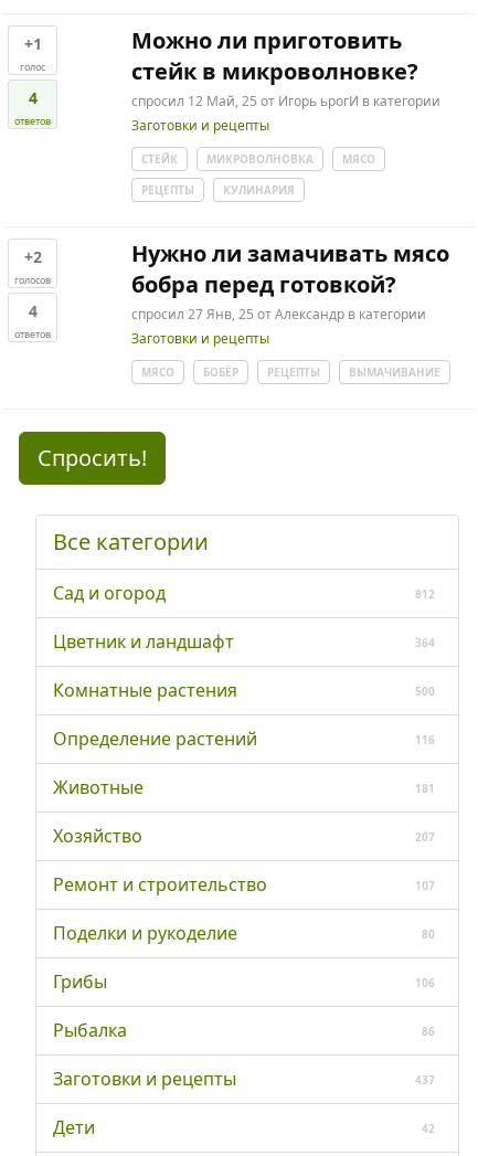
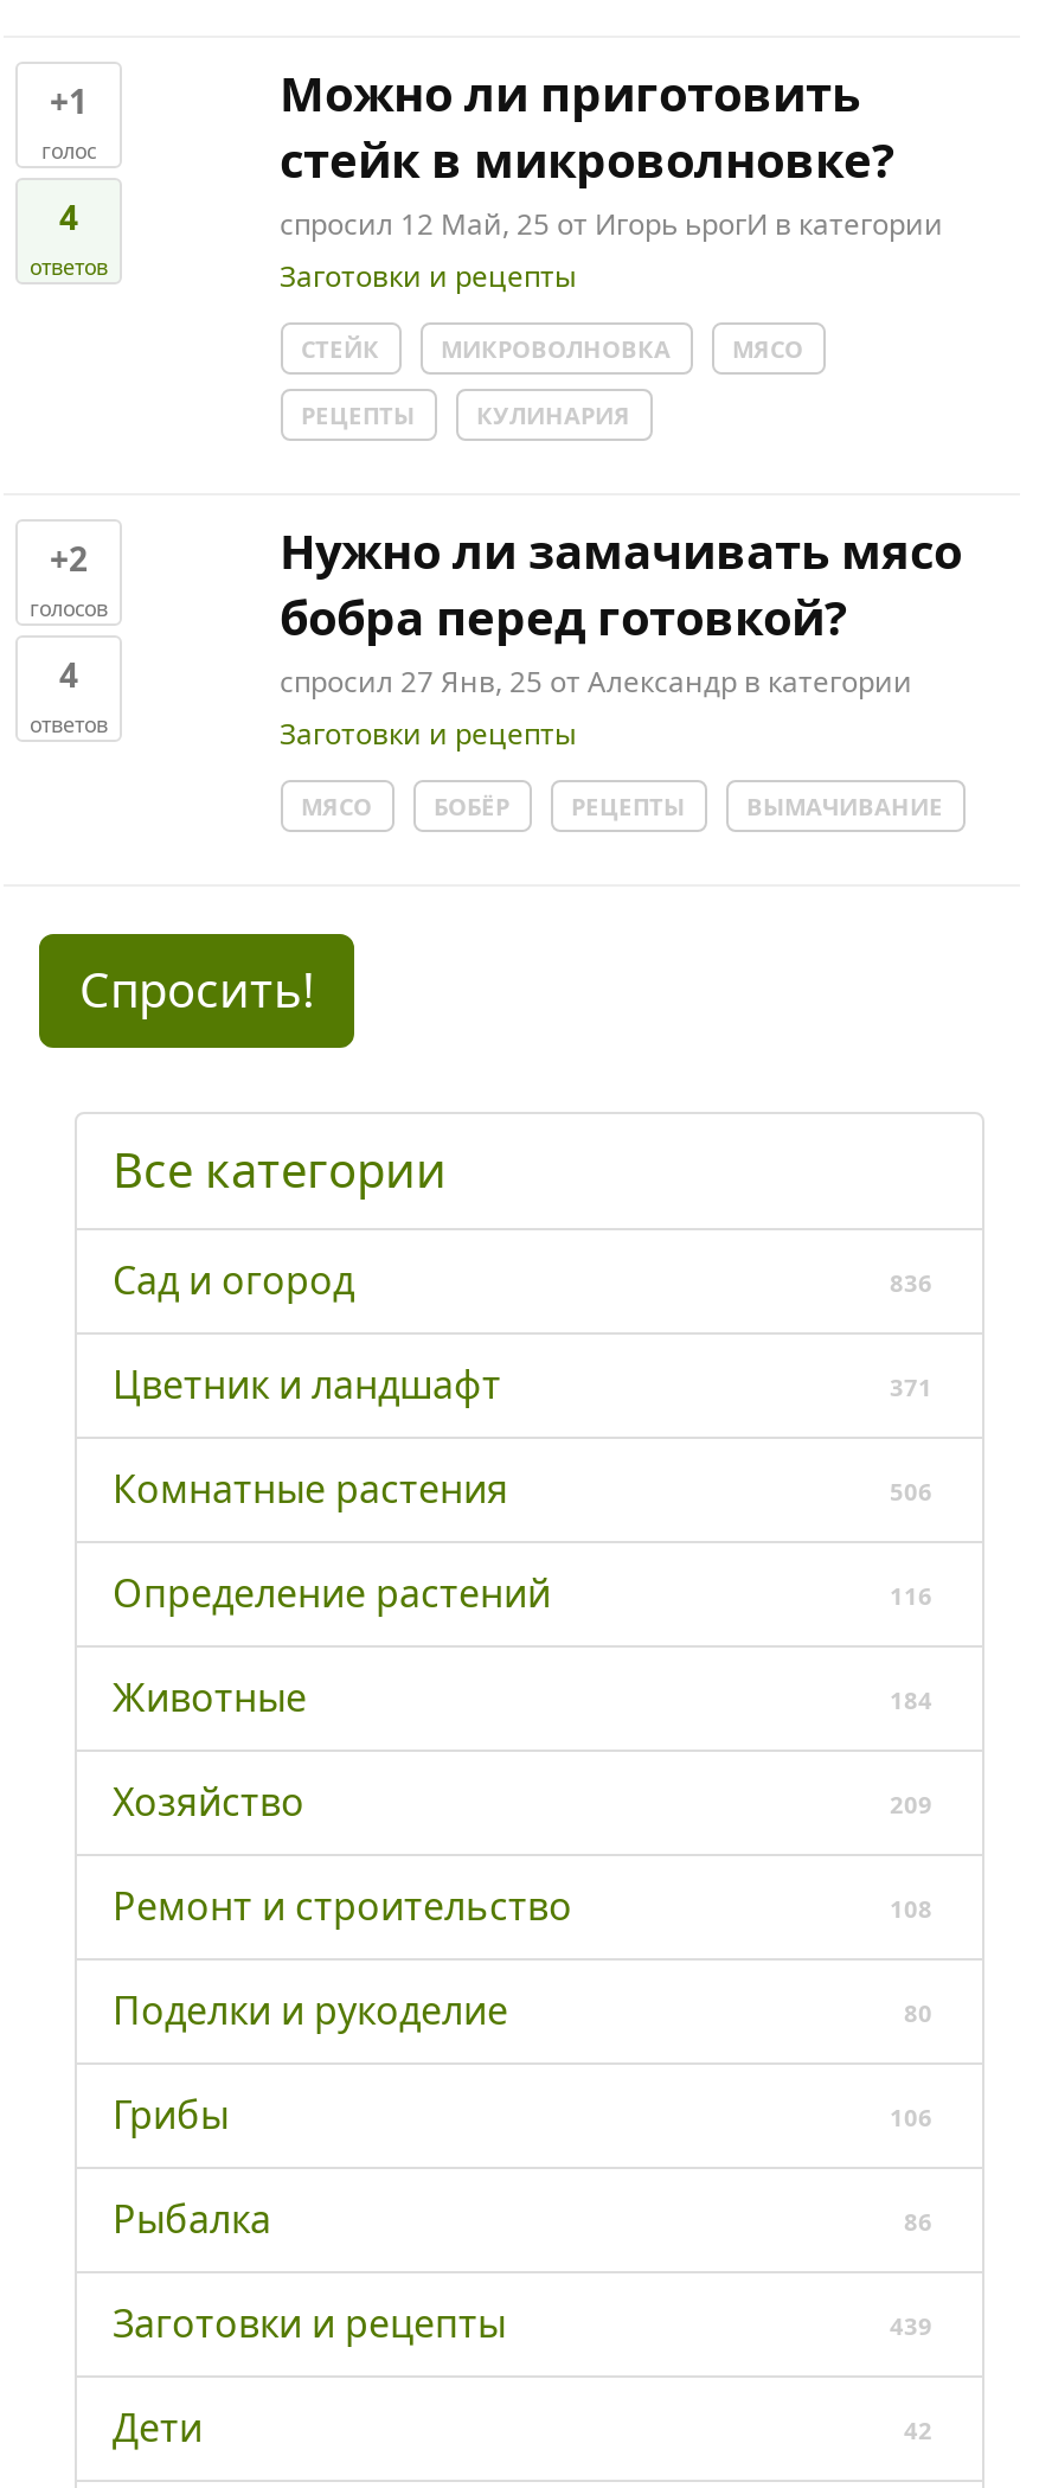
[415,586,435,601] 812 -> [890,1265,932,1298] 836
[415,634,435,650] 364 -> [890,1369,932,1402] 371
[415,683,435,698] 500 -> [890,1473,932,1507] 506
[415,780,435,796] 181 -> [890,1682,932,1715] 184
[415,829,435,844] 207 -> [890,1786,932,1819] 209
[415,877,435,893] 107 -> [890,1891,932,1924] 108
[415,1072,435,1087] 437 -> [890,2308,932,2341] 439

